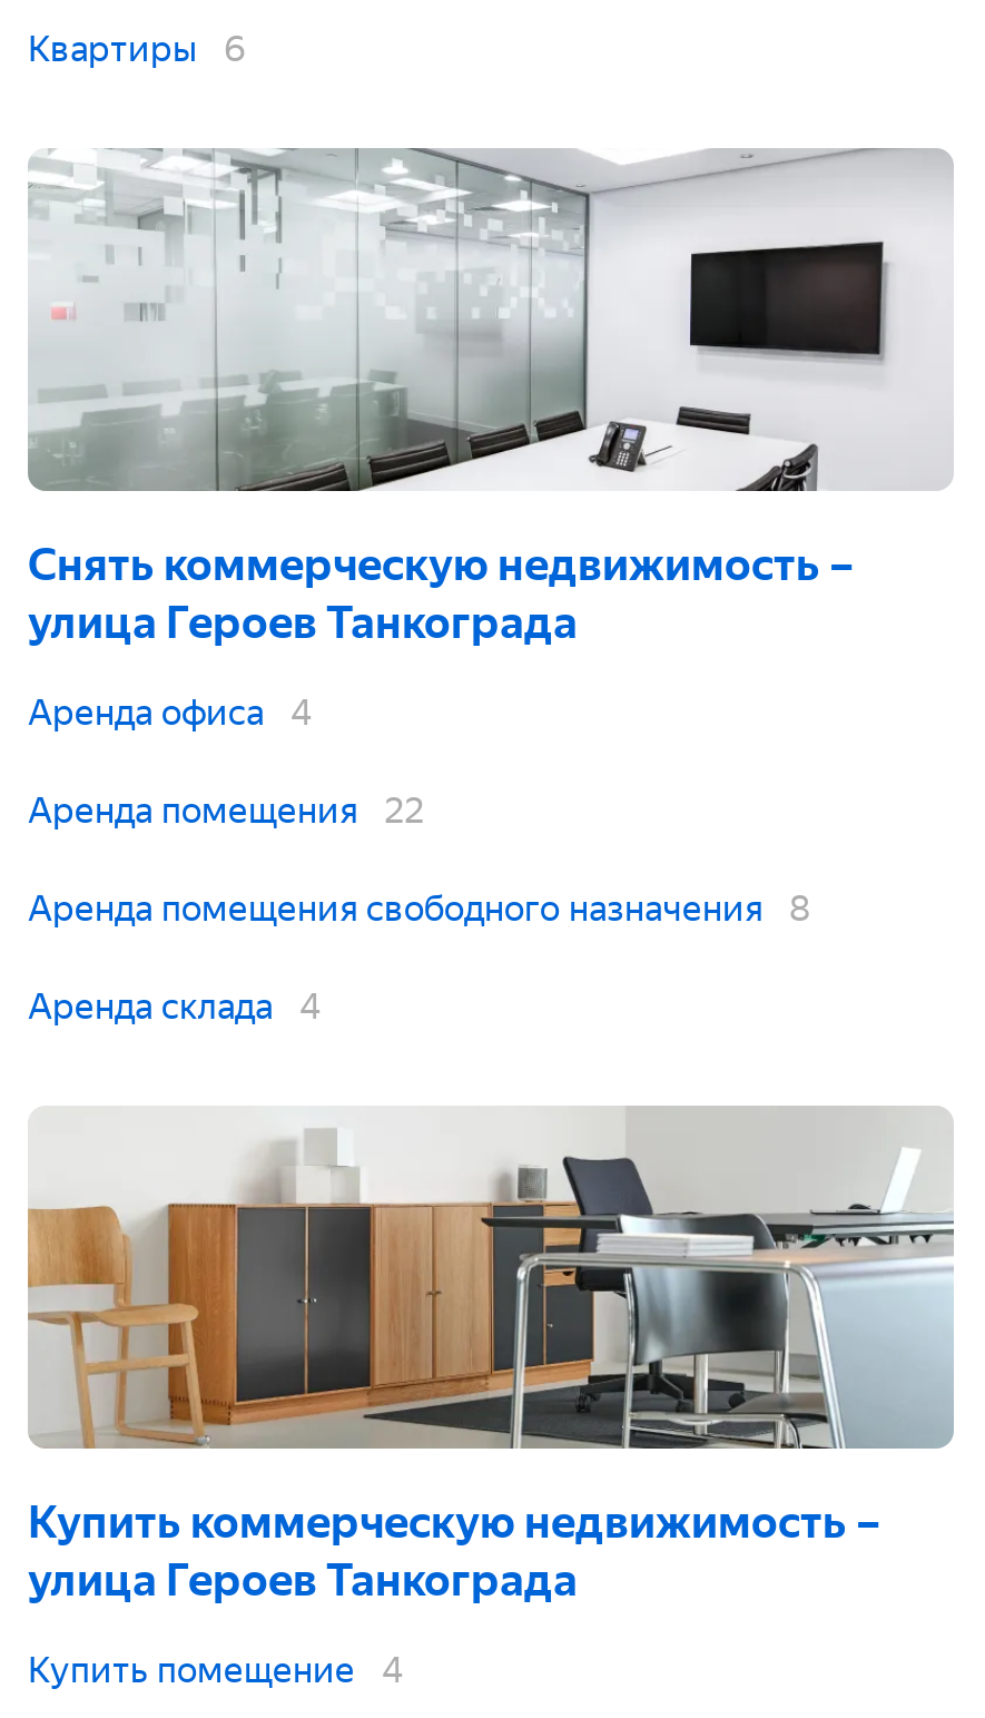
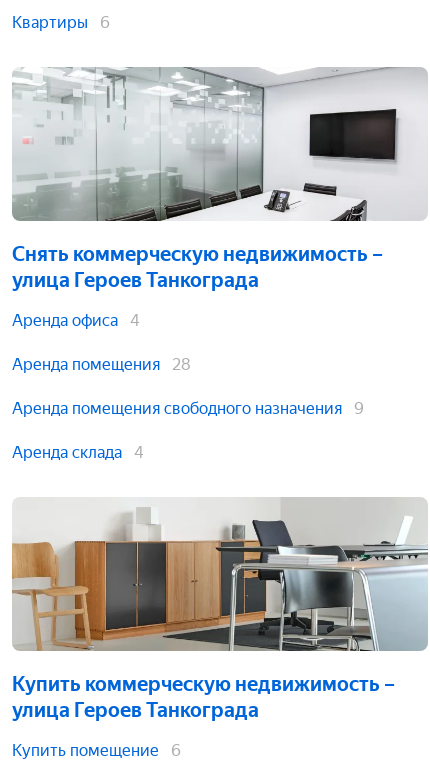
[28,789,424,832] Аренда помещения 22 -> [12,355,191,374] Аренда помещения 28
[28,887,811,930] Аренда помещения свободного назначения 8 -> [12,399,364,418] Аренда помещения свободного назначения 9
[28,1649,404,1691] Купить помещение 4 -> [12,741,181,760] Купить помещение 6

